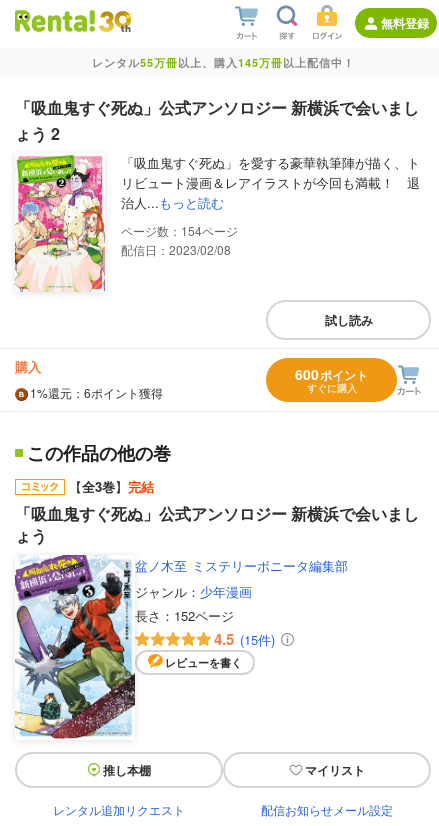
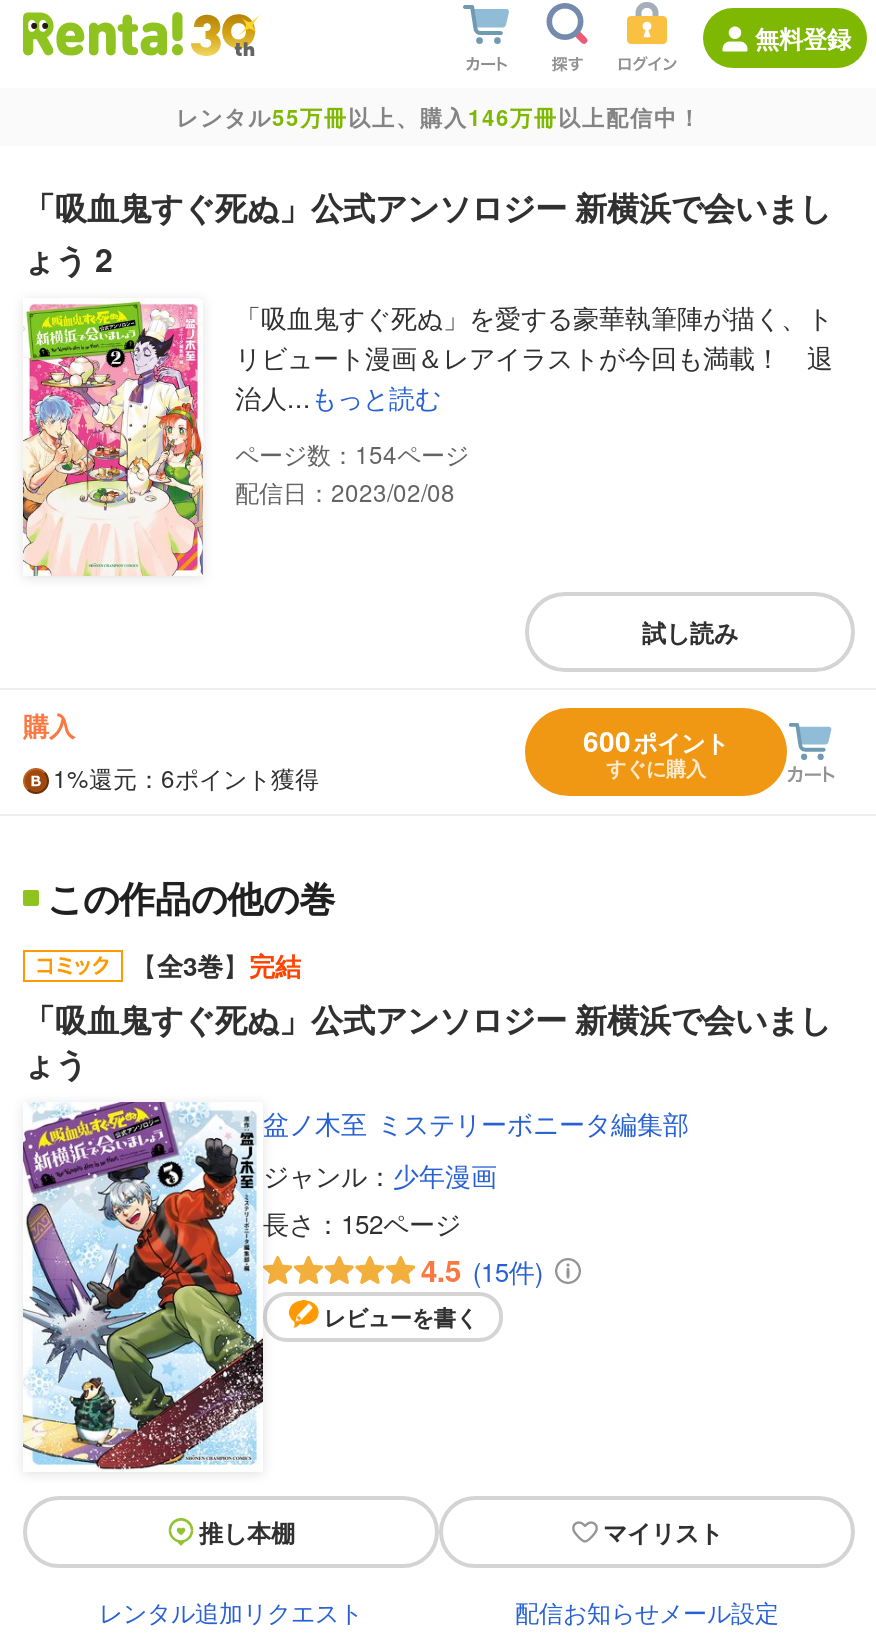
[91,55,354,70] レンタル55万冊以上、購入145万冊以上配信中！ -> [176,102,702,132] レンタル55万冊以上、購入146万冊以上配信中！

